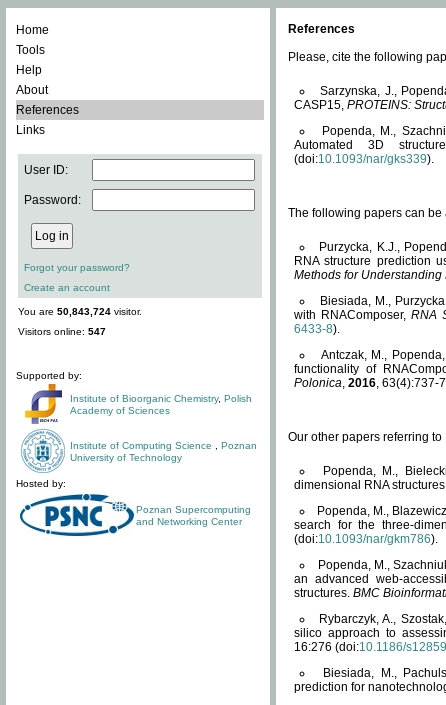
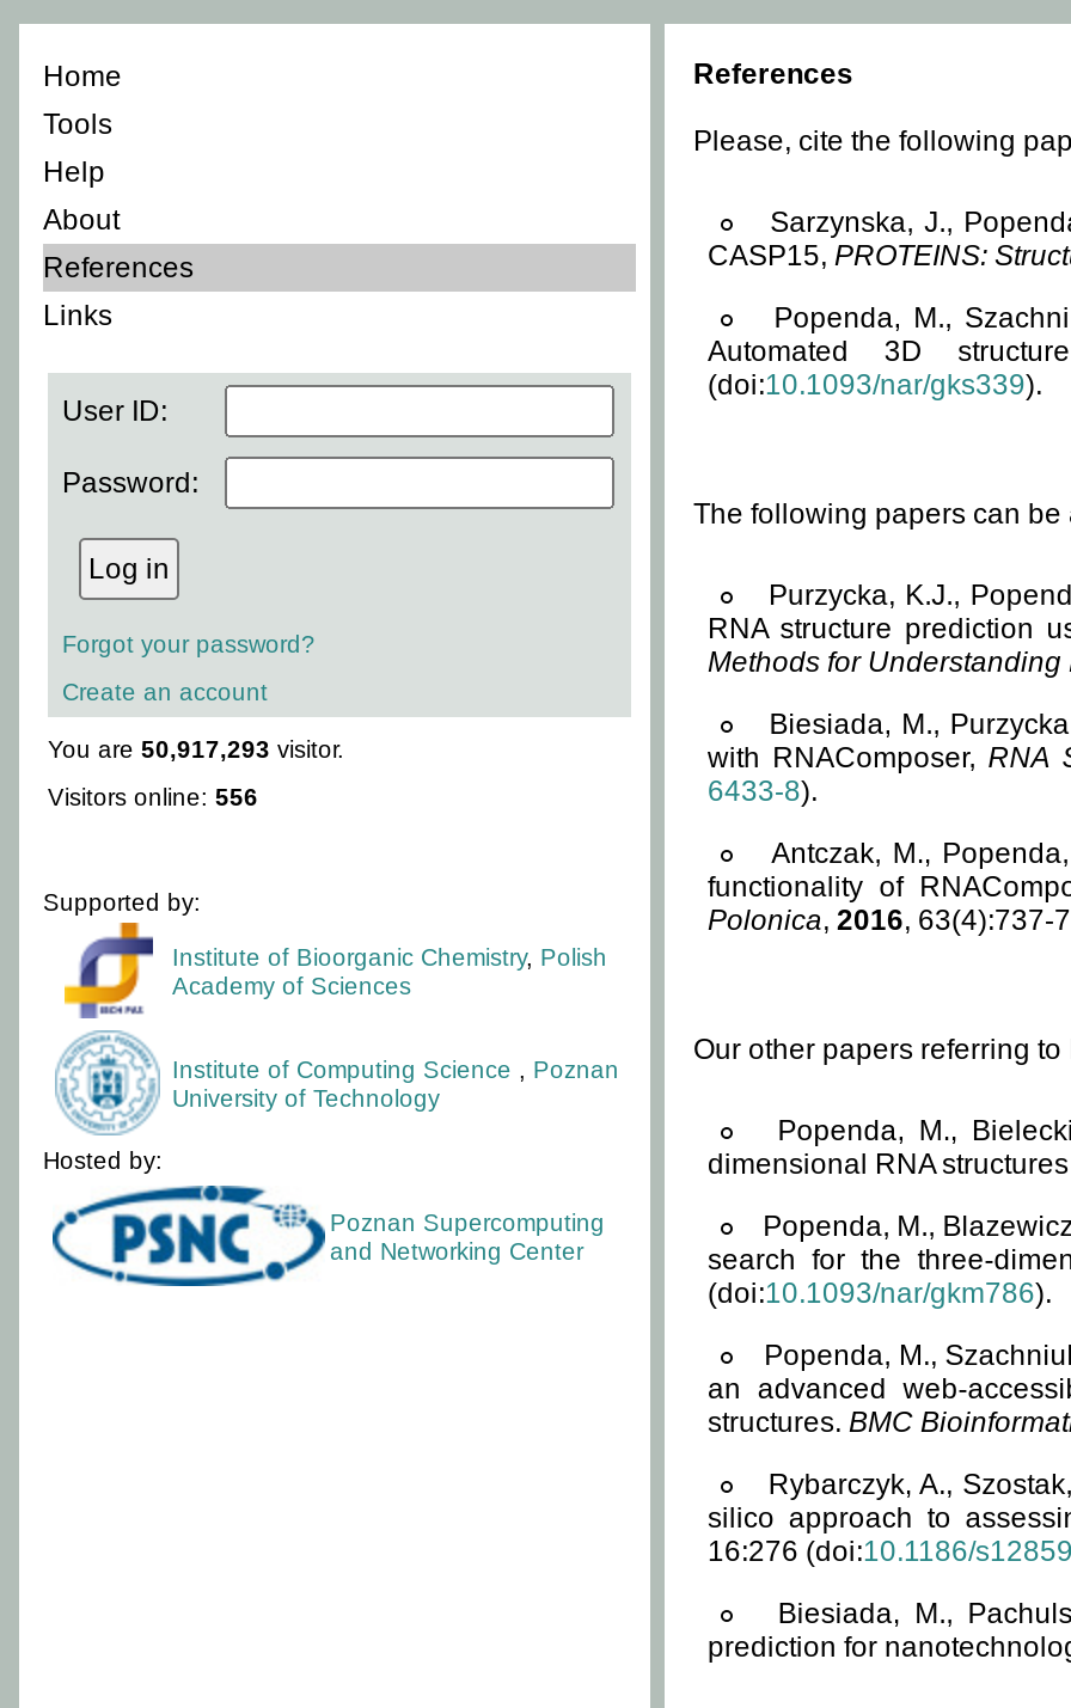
[18,306,142,317] You are 50,843,724 visitor. -> [48,736,344,763] You are 50,917,293 visitor.
[18,326,106,337] Visitors online: 547 -> [48,784,258,810] Visitors online: 556

